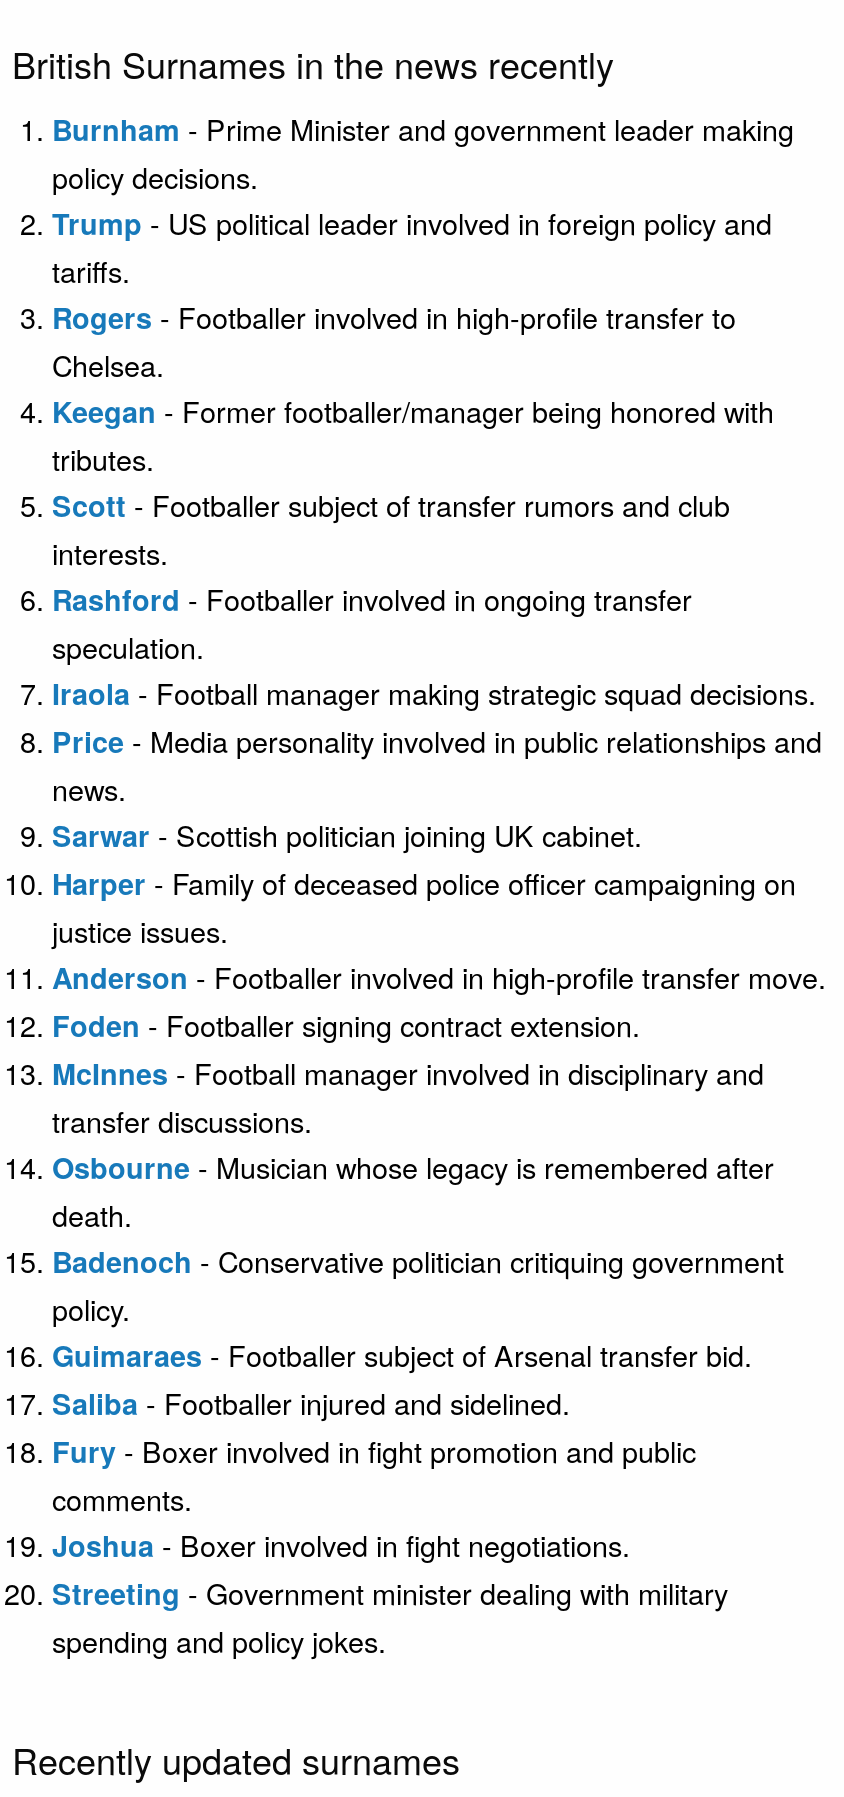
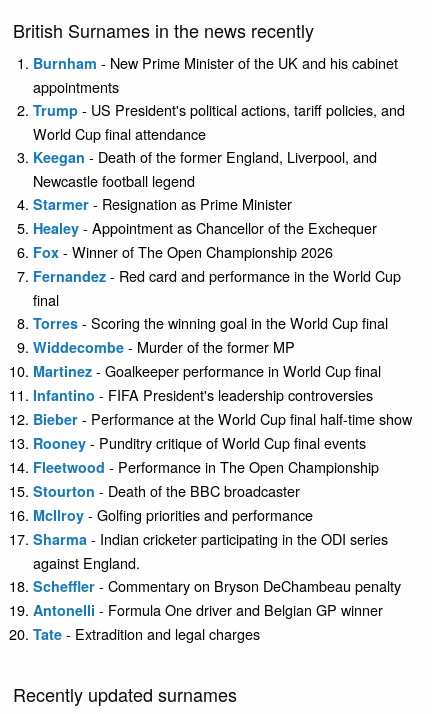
[52,108,826,1662] Burnham - Prime Minister and government leader making | policy decisions. | Trump - US political leader involved in foreign policy and | tariffs. | Rogers - Footballer involved in high-profile transfer to | Chelsea. | Keegan - Former footballer/manager being honored with | tributes. | Scott - Footballer subject of transfer rumors and club | interests. | Rashford - Footballer involved in ongoing transfer | speculation. | Iraola - Football manager making strategic squad decisions. | Price - Media personality involved in public relationships and | news. | Sarwar - Scottish politician joining UK cabinet. | Harper - Family of deceased police officer campaigning on | justice issues. | Anderson - Footballer involved in high-profile transfer move. | Foden - Footballer signing contract extension. | McInnes - Football manager involved in disciplinary and | transfer discussions. | Osbourne - Musician whose legacy is remembered after | death. | Badenoch - Conservative politician critiquing government | policy. | Guimaraes - Footballer subject of Arsenal transfer bid. | Saliba - Footballer injured and sidelined. | Fury - Boxer involved in fight promotion and public | comments. | Joshua - Boxer involved in fight negotiations. | Streeting - Government minister dealing with military | spending and policy jokes. -> [33,52,412,644] Burnham - New Prime Minister of the UK and his cabinet | appointments | Trump - US President's political actions, tariff policies, and | World Cup final attendance | Keegan - Death of the former England, Liverpool, and | Newcastle football legend | Starmer - Resignation as Prime Minister | Healey - Appointment as Chancellor of the Exchequer | Fox - Winner of The Open Championship 2026 | Fernandez - Red card and performance in the World Cup | final | Torres - Scoring the winning goal in the World Cup final | Widdecombe - Murder of the former MP | Martinez - Goalkeeper performance in World Cup final | Infantino - FIFA President's leadership controversies | Bieber - Performance at the World Cup final half-time show | Rooney - Punditry critique of World Cup final events | Fleetwood - Performance in The Open Championship | Stourton - Death of the BBC broadcaster | McIlroy - Golfing priorities and performance | Sharma - Indian cricketer participating in the ODI series | against England. | Scheffler - Commentary on Bryson DeChambeau penalty | Antonelli - Formula One driver and Belgian GP winner | Tate - Extradition and legal charges

